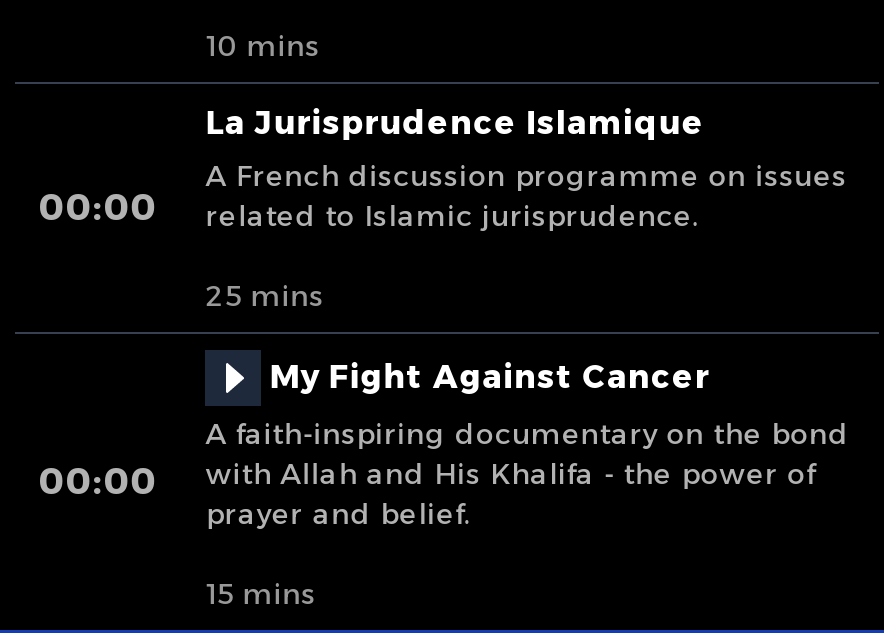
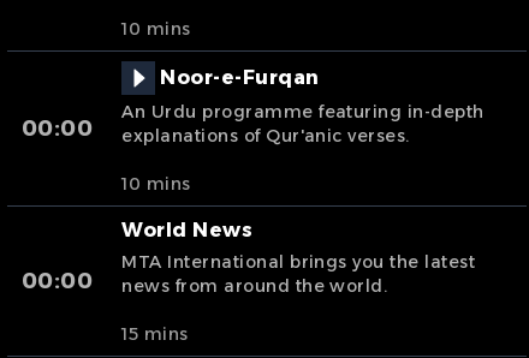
[206,104,847,314] La Jurisprudence Islamique | A French discussion programme on issues | related to Islamic jurisprudence. | 25 mins -> [122,66,484,195] Noor-e-Furqan | An Urdu programme featuring in-depth | explanations of Qur'anic verses. | 10 mins
[206,358,849,532] My Fight Against Cancer | A faith-inspiring documentary on the bond | with Allah and His Khalifa - the power of | prayer and belief. -> [122,219,475,297] World News | MTA International brings you the latest | news from around the world.

